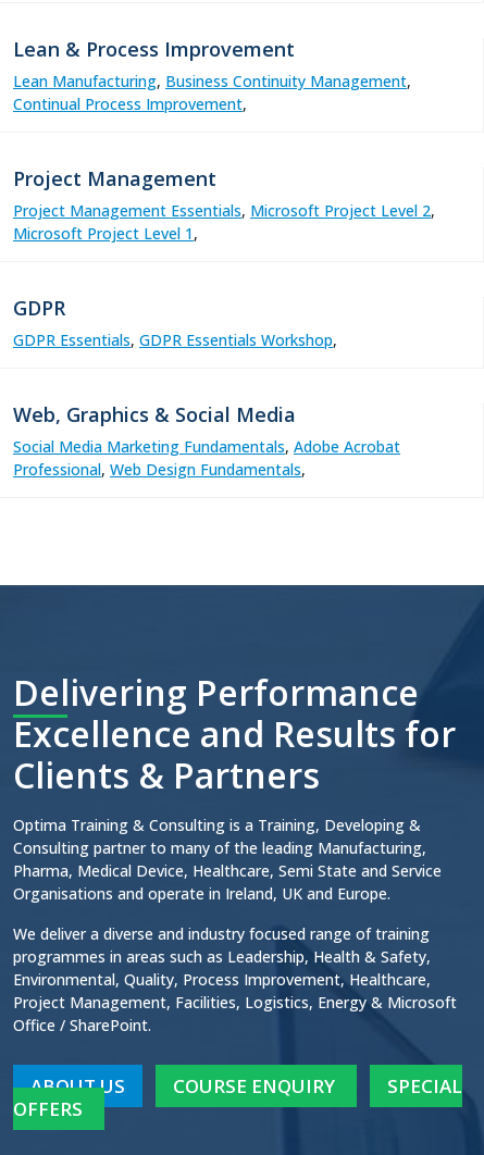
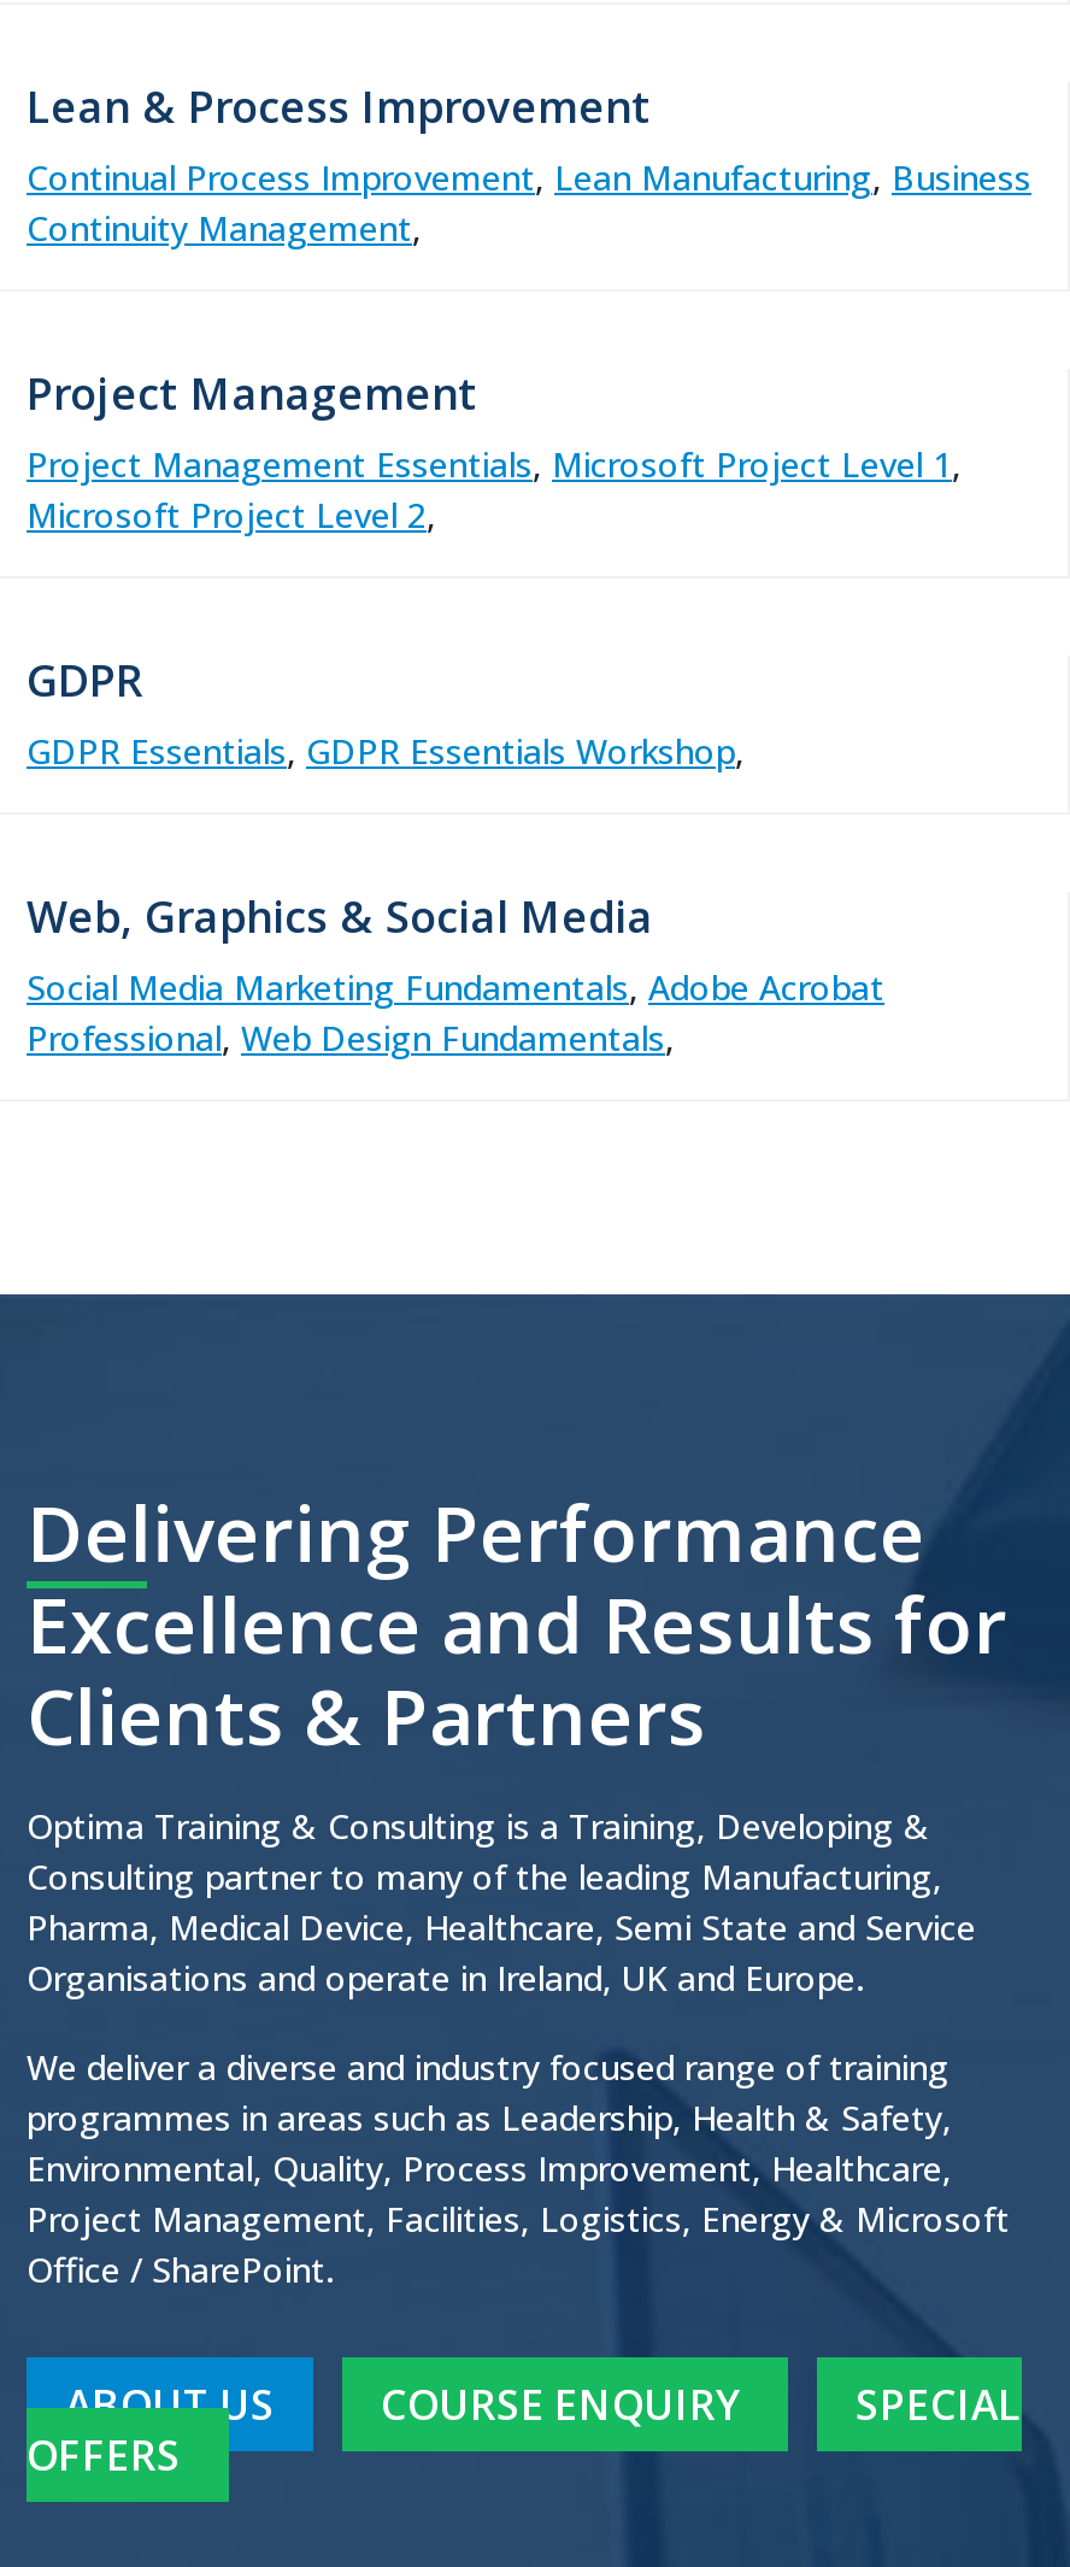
[13,71,411,114] Lean Manufacturing, Business Continuity Management, | Continual Process Improvement, -> [27,155,1031,251] Continual Process Improvement, Lean Manufacturing, Business | Continuity Management,
[13,200,435,221] Project Management Essentials, Microsoft Project Level 2, -> [27,441,962,487] Project Management Essentials, Microsoft Project Level 1,
[13,223,198,244] Microsoft Project Level 1, -> [27,492,436,538] Microsoft Project Level 2,

